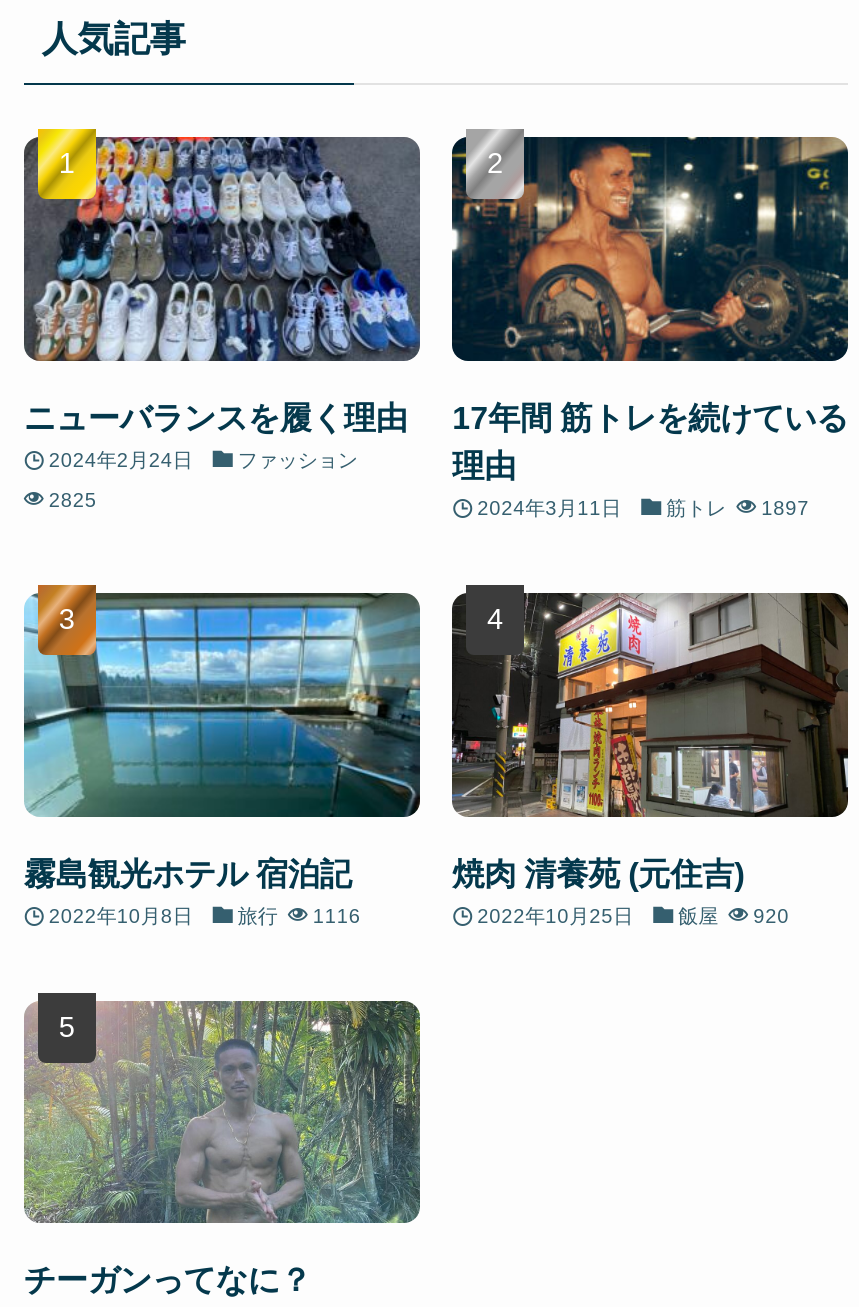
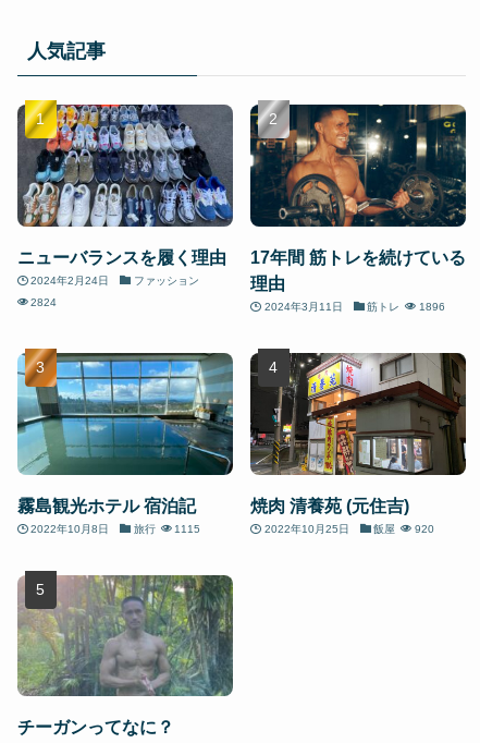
[49,489,97,511] 2825 -> [31,296,57,308] 2824
[666,497,809,519] 筋トレ 1897 -> [367,301,445,313] 筋トレ 1896
[238,904,361,926] 旅行 1116 -> [134,523,201,535] 旅行 1115

